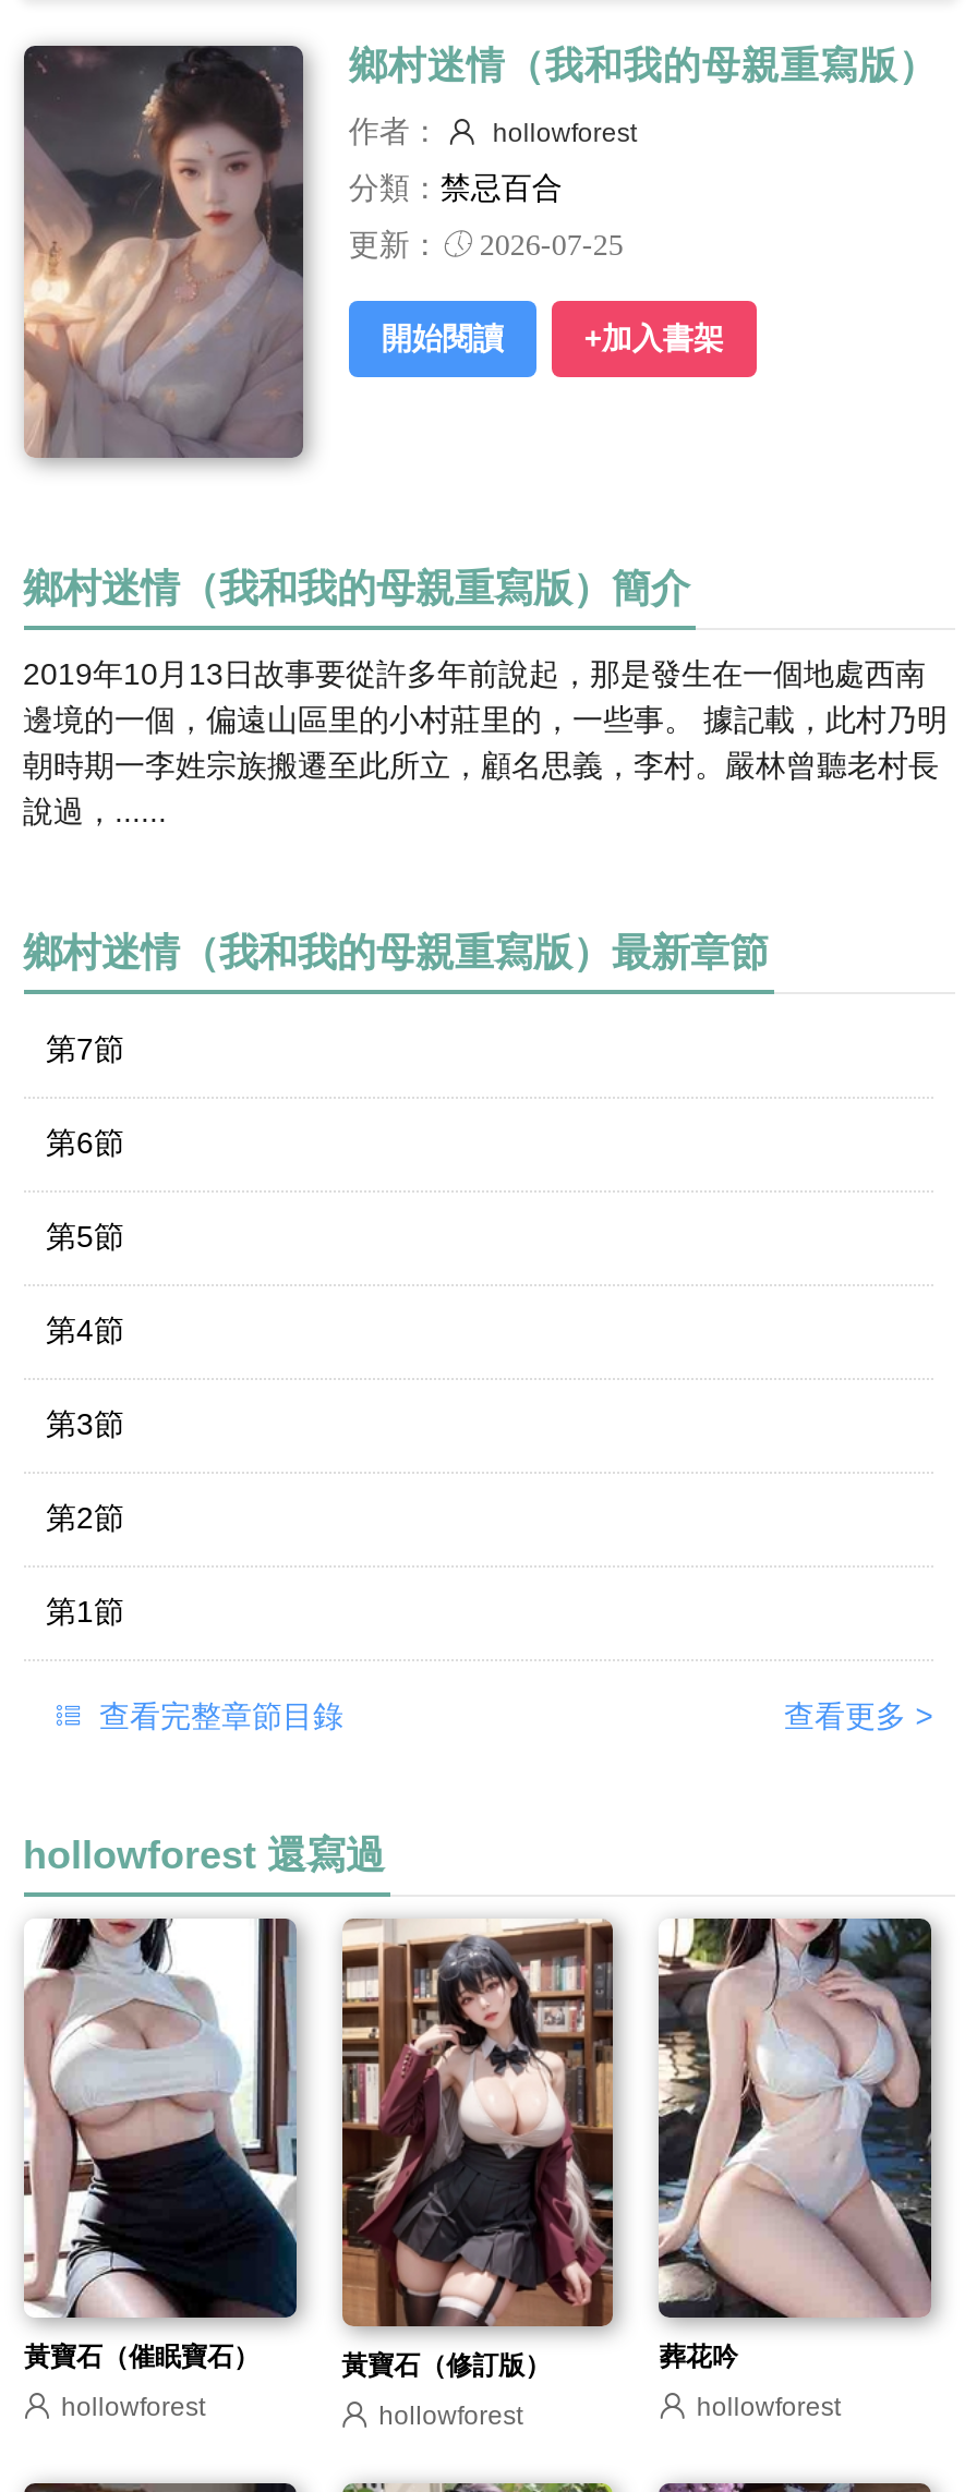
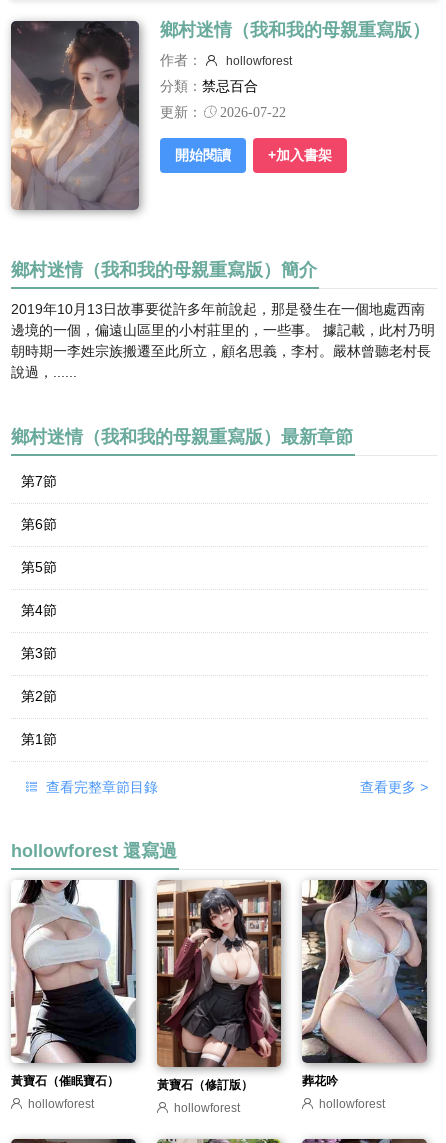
[348,228,623,258] 更新： 2026-07-25 -> [160,104,286,118] 更新： 2026-07-22

